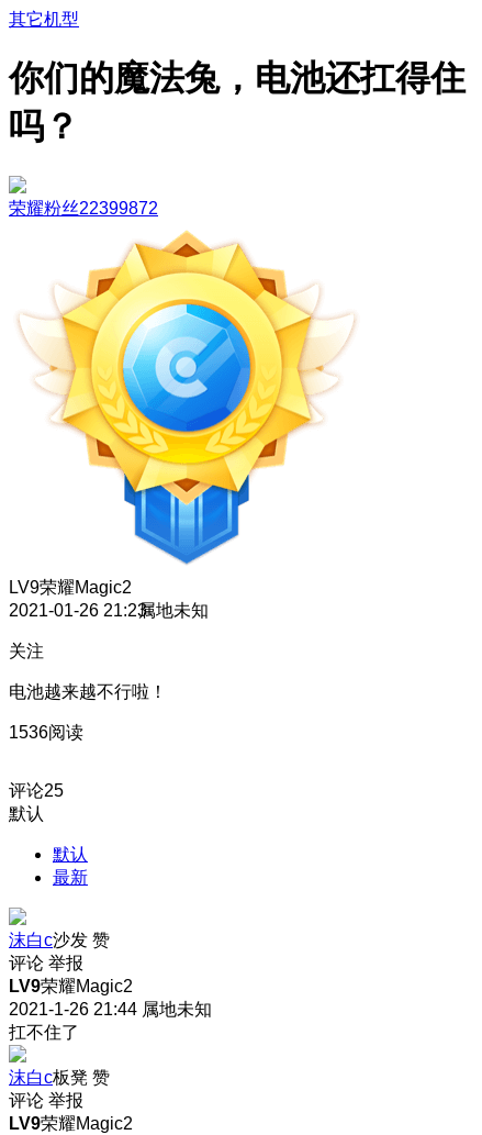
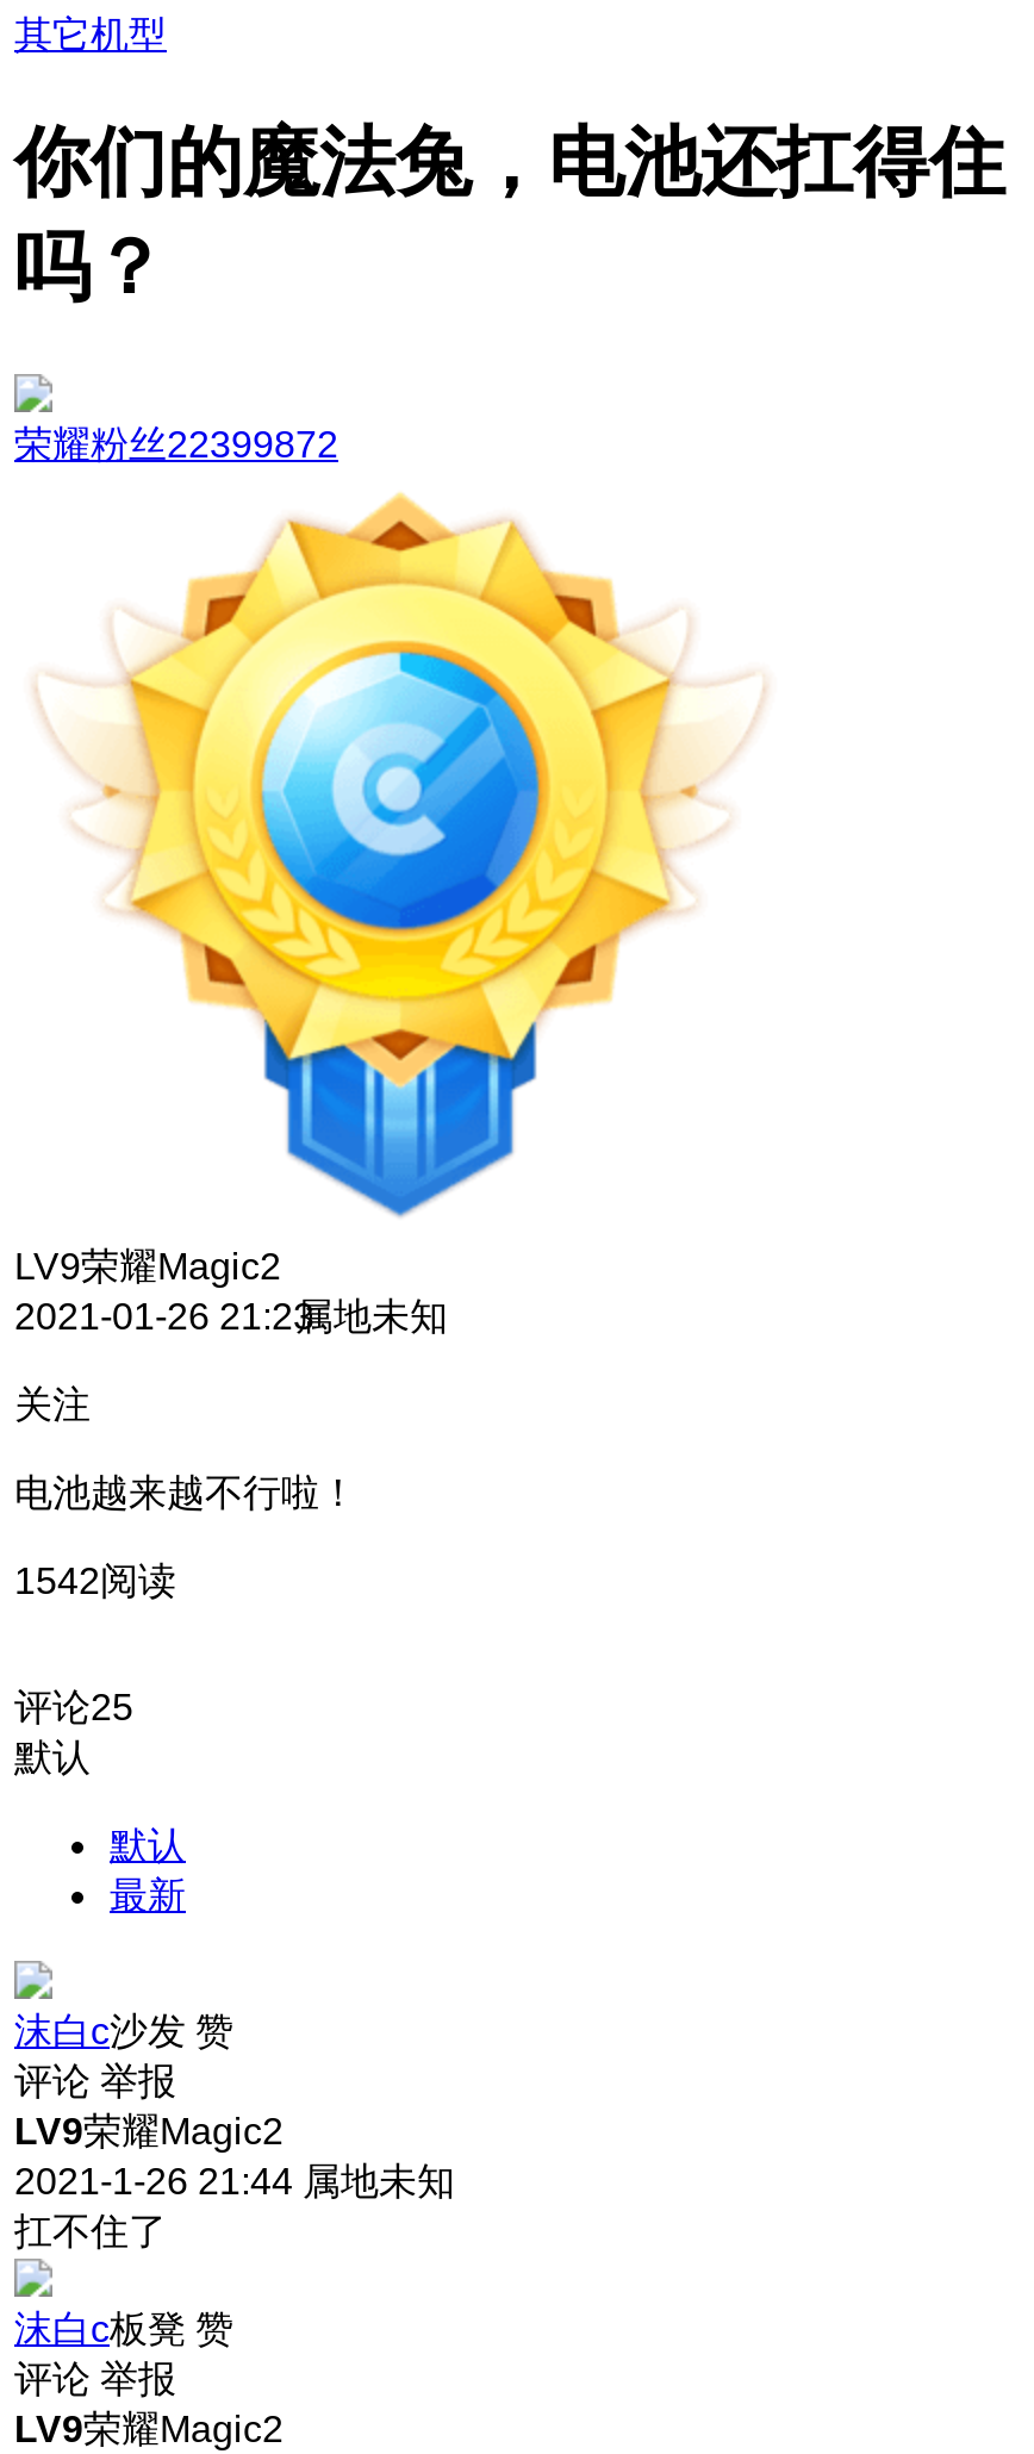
[9,723,83,742] 1536阅读 -> [14,1560,176,1601] 1542阅读

